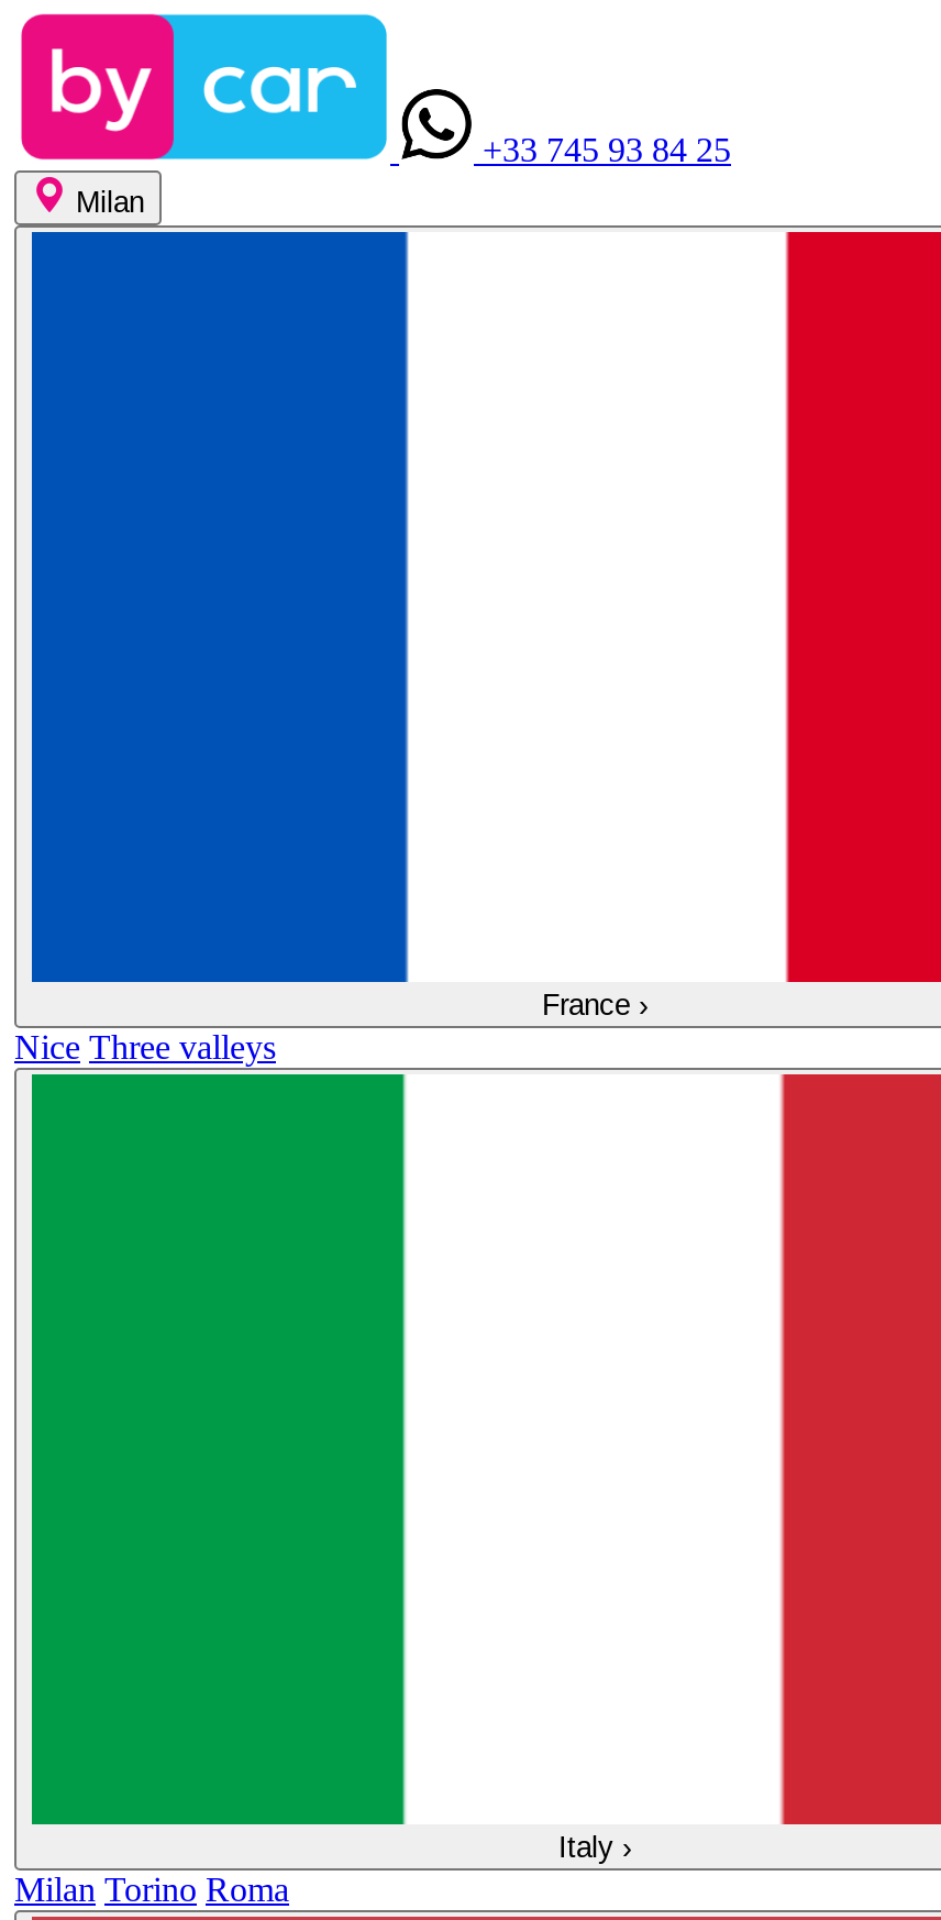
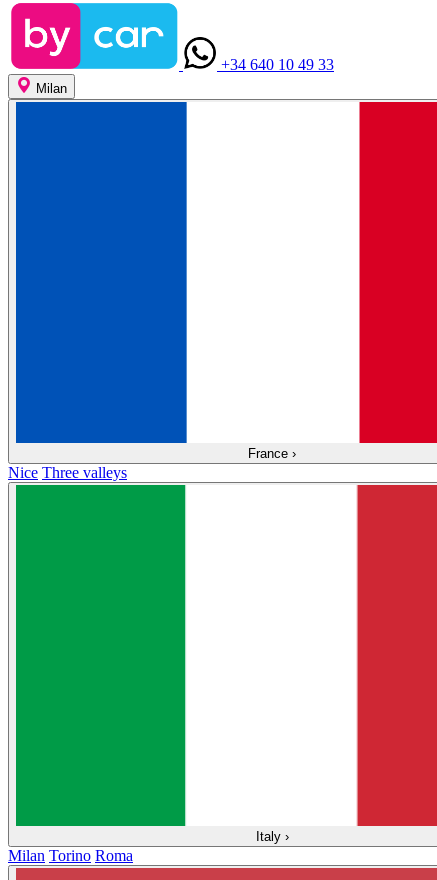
[483,131,731,168] +33 745 93 84 25 -> [221,56,334,73] +34 640 10 49 33

